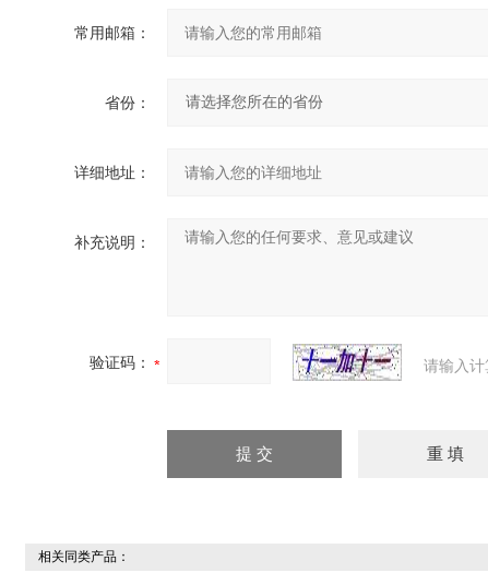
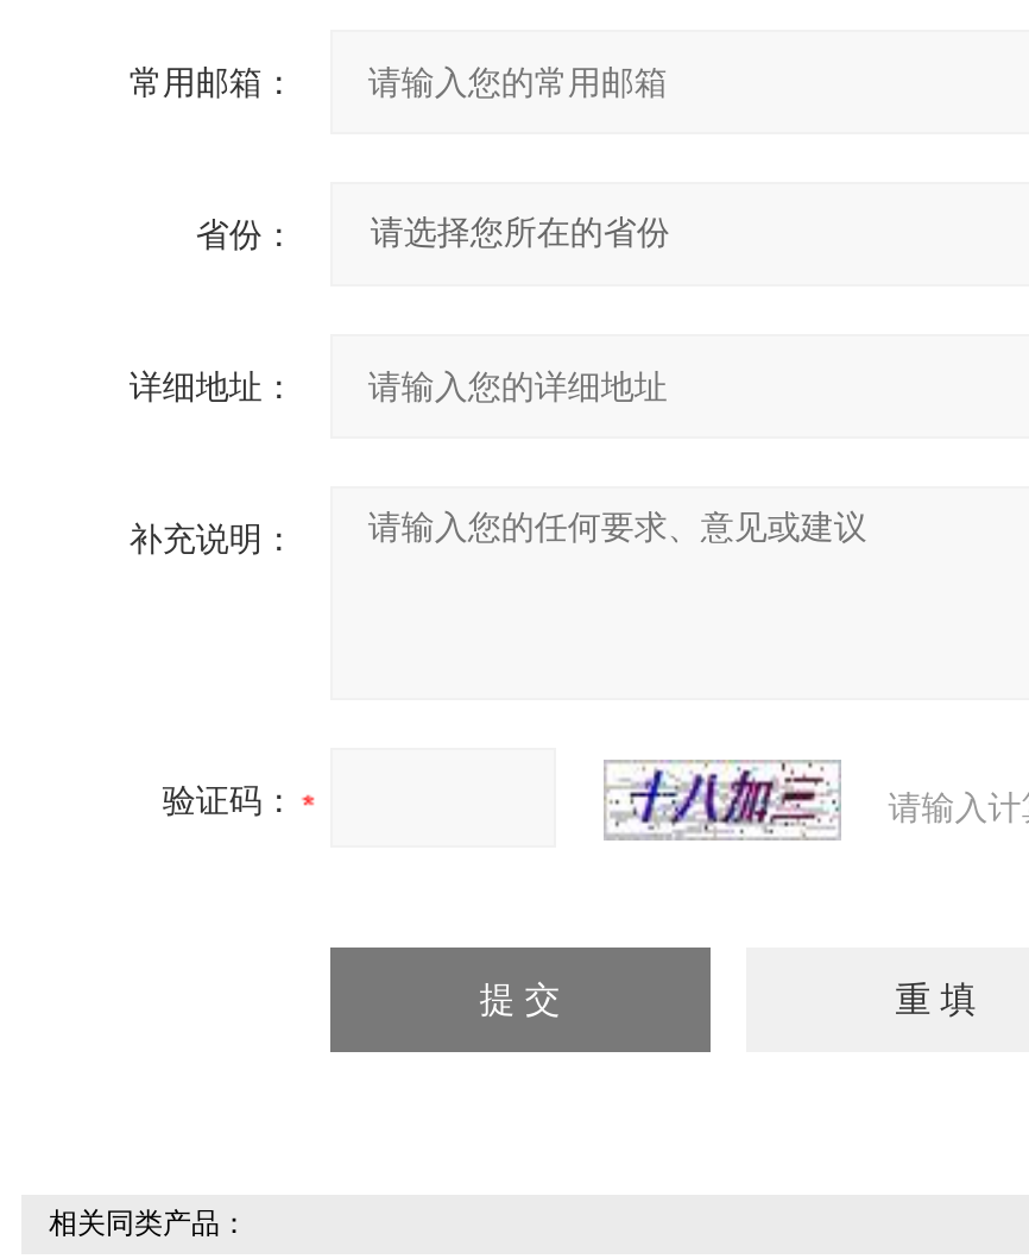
[294,345,401,381] [image] -> [604,762,841,838] [image]

